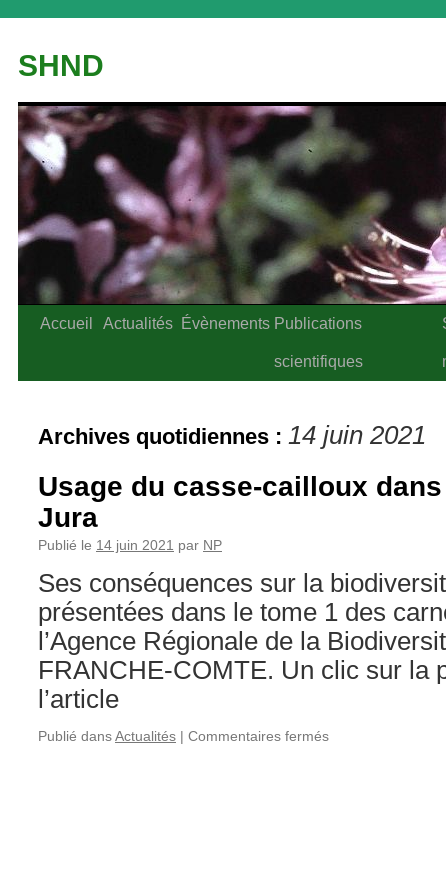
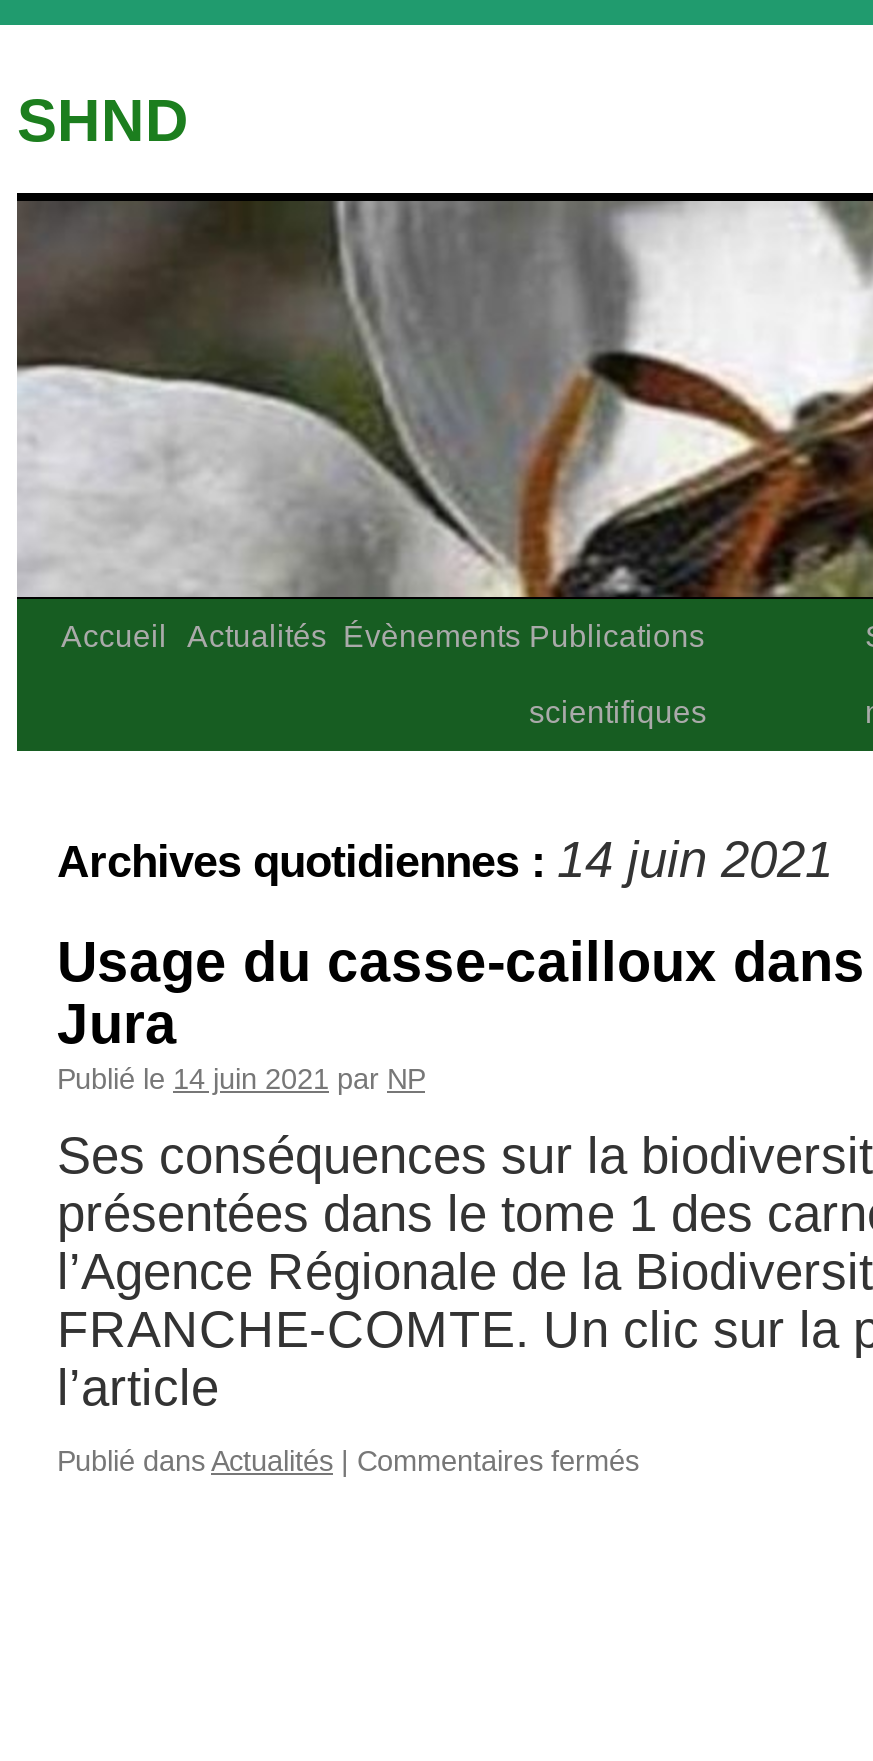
[17,106,443,305] [image] -> [17,199,867,599] [image]

